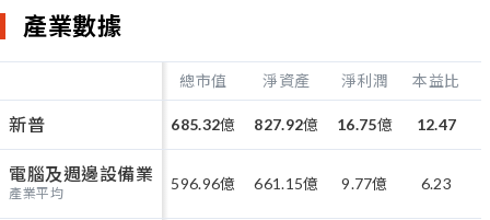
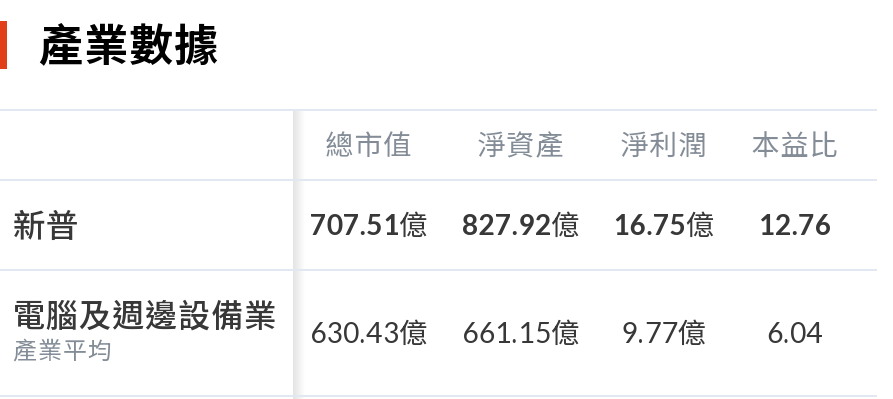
[171,115,236,134] 685.32億 -> [310,207,428,241] 707.51億
[416,115,456,134] 12.47 -> [759,207,831,241] 12.76
[171,174,236,193] 596.96億 -> [310,315,428,349] 630.43億
[421,174,452,193] 6.23 -> [767,315,823,349] 6.04

